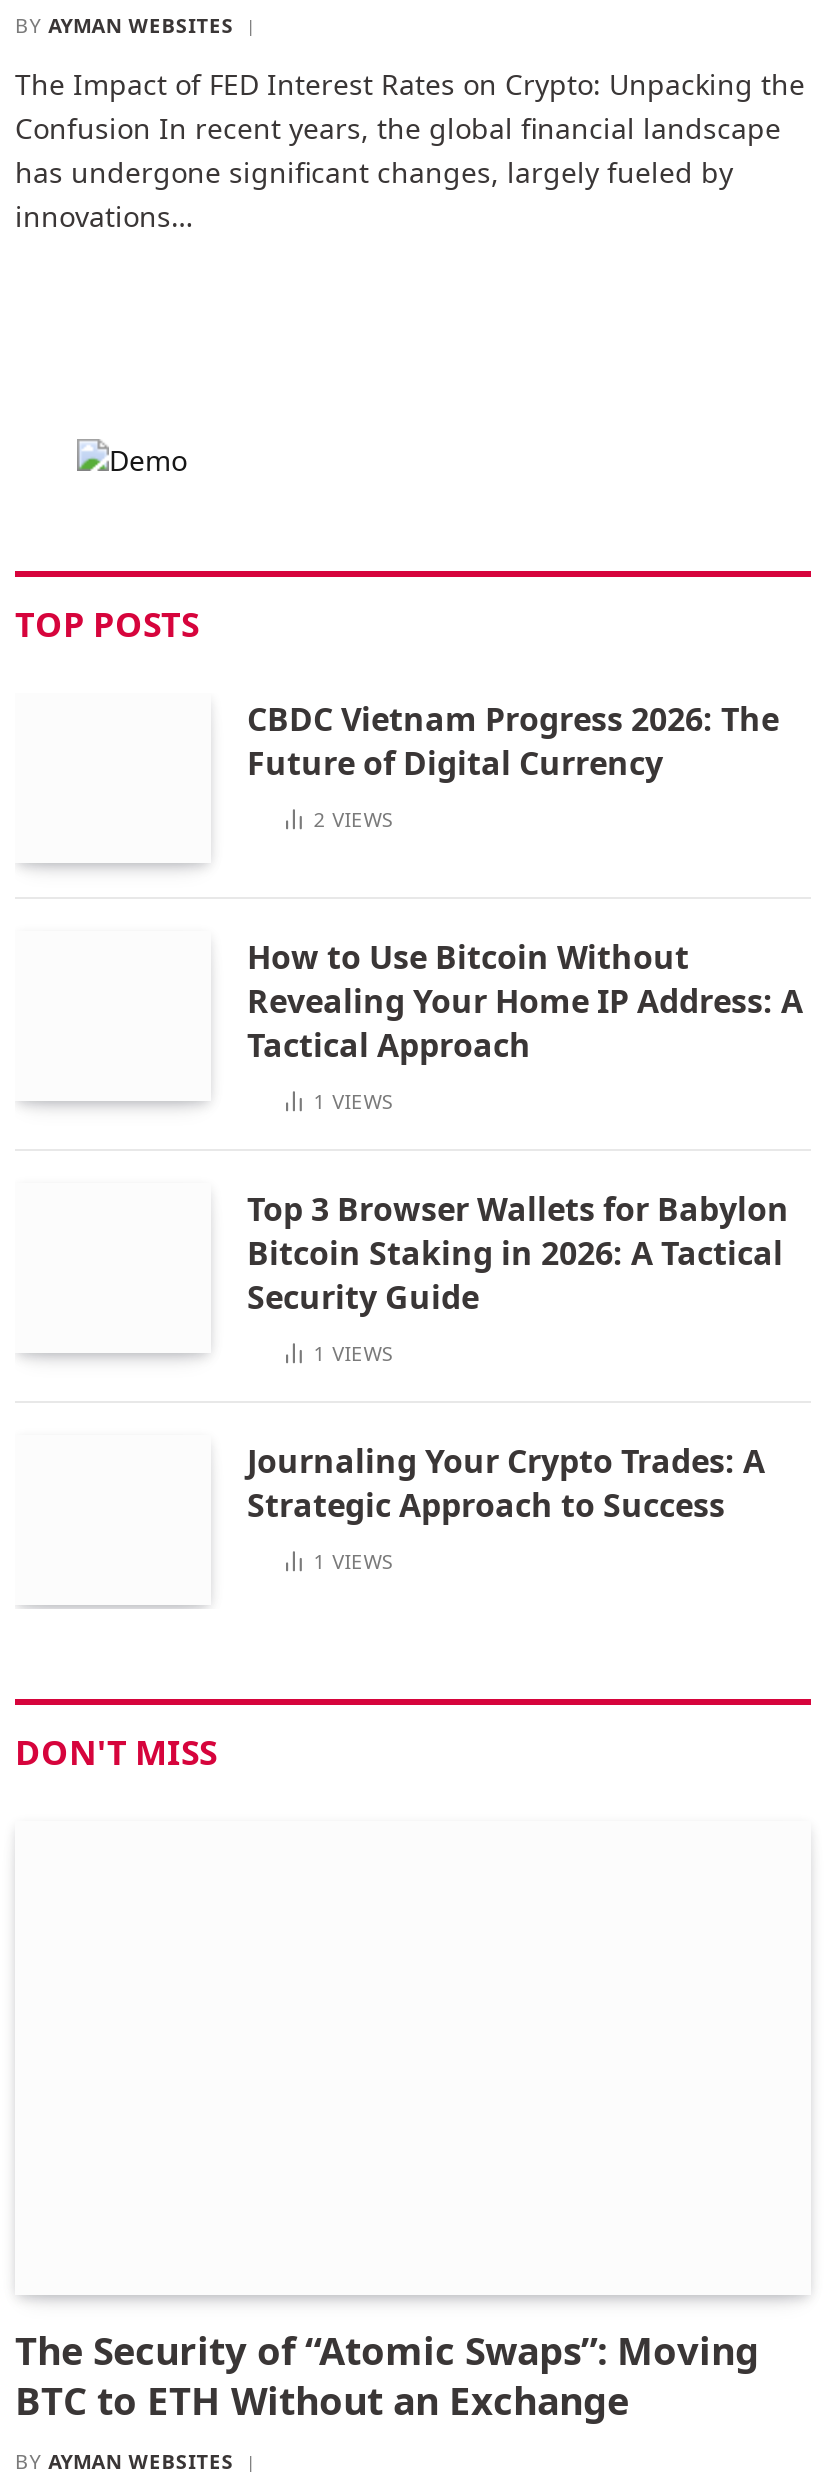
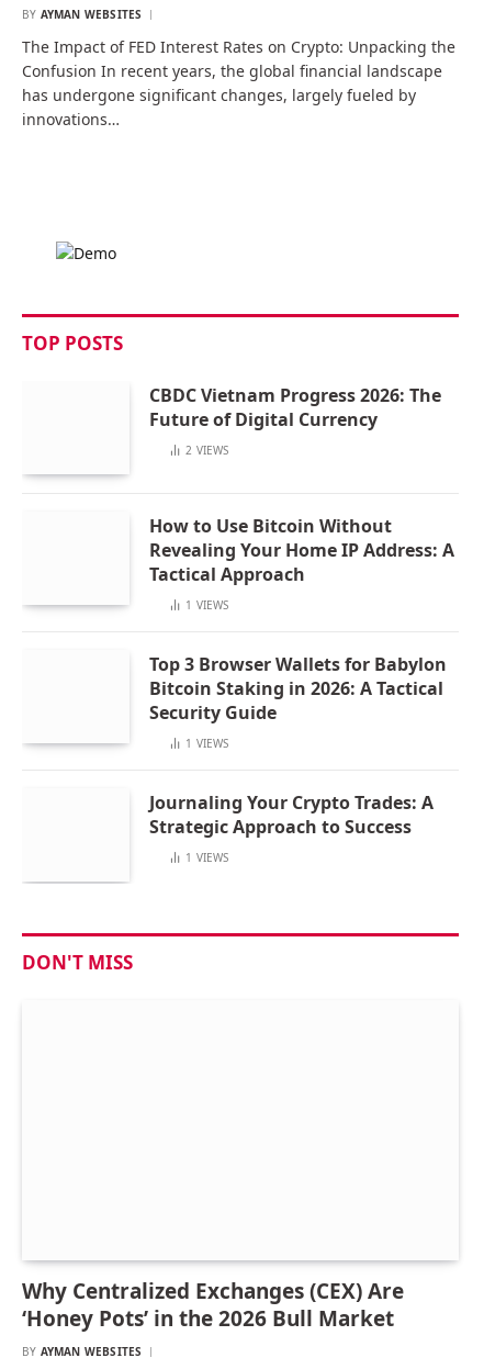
[15,2325,759,2427] The Security of “Atomic Swaps”: Moving | BTC to ETH Without an Exchange -> [22,1277,404,1333] Why Centralized Exchanges (CEX) Are | ‘Honey Pots’ in the 2026 Bull Market

